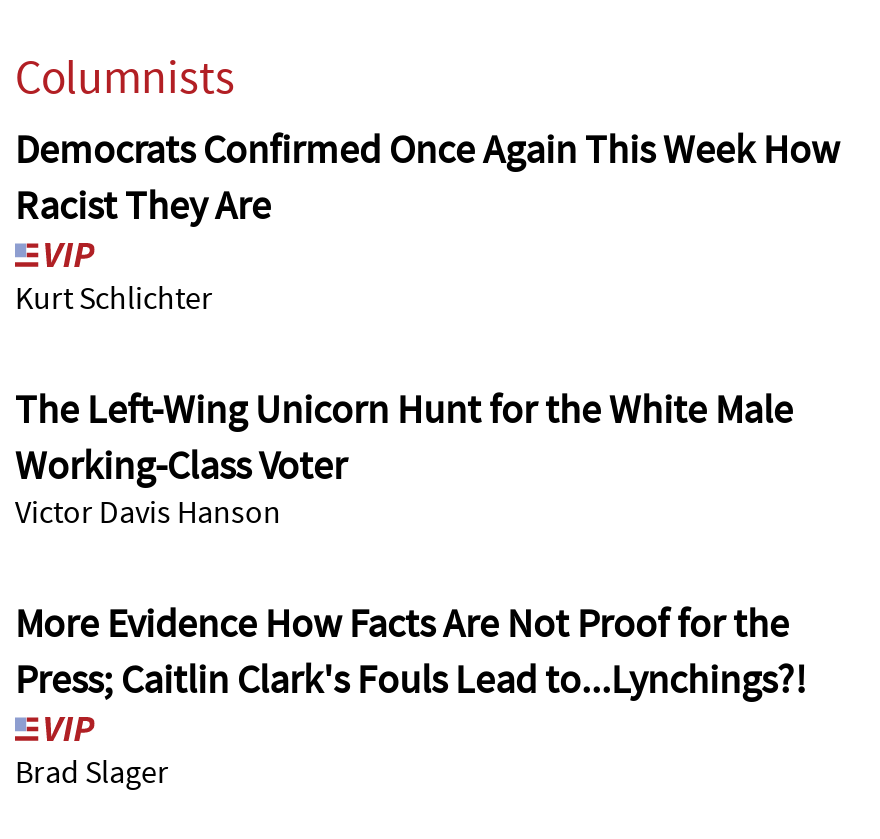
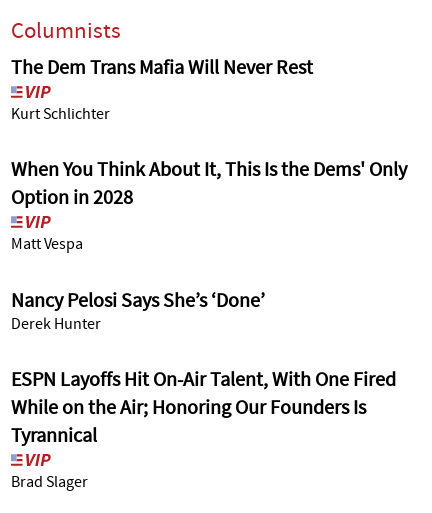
[15,133,839,229] Democrats Confirmed Once Again This Week How | Racist They Are -> [11,59,313,79] The Dem Trans Mafia Will Never Rest
moved [15,285,213,317] -> [11,107,110,123]: Kurt Schlichter
[15,393,807,703] The Left-Wing Unicorn Hunt for the White Male | Working-Class Voter | Victor Davis Hanson | More Evidence How Facts Are Not Proof for the | Press; Caitlin Clark's Fouls Lead to...Lynchings?! -> [11,161,407,447] When You Think About It, This Is the Dems' Only | Option in 2028 | Matt Vespa | Nancy Pelosi Says She’s ‘Done’ | Derek Hunter | ESPN Layoffs Hit On-Air Talent, With One Fired | While on the Air; Honoring Our Founders Is | Tyrannical

